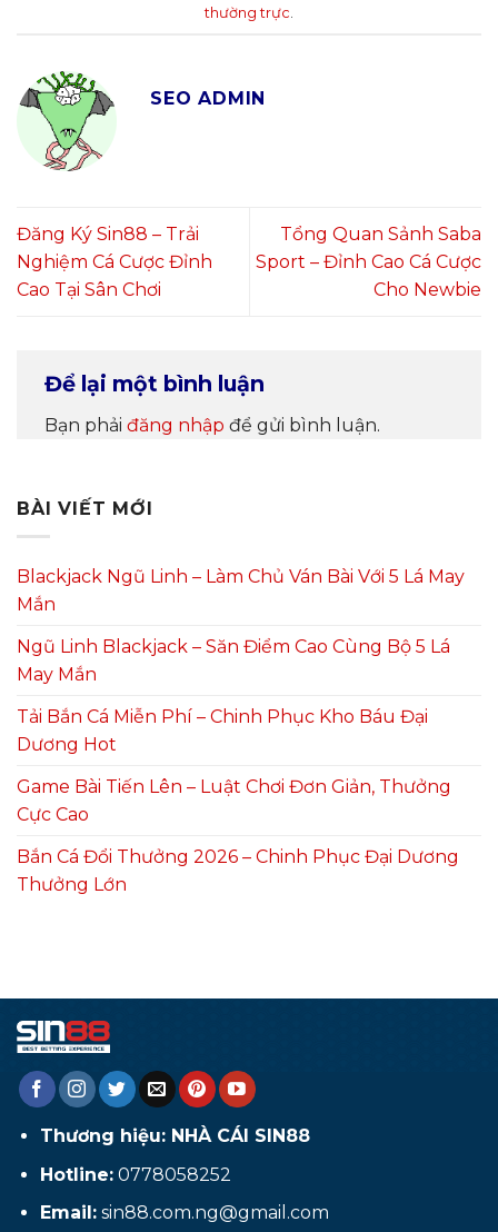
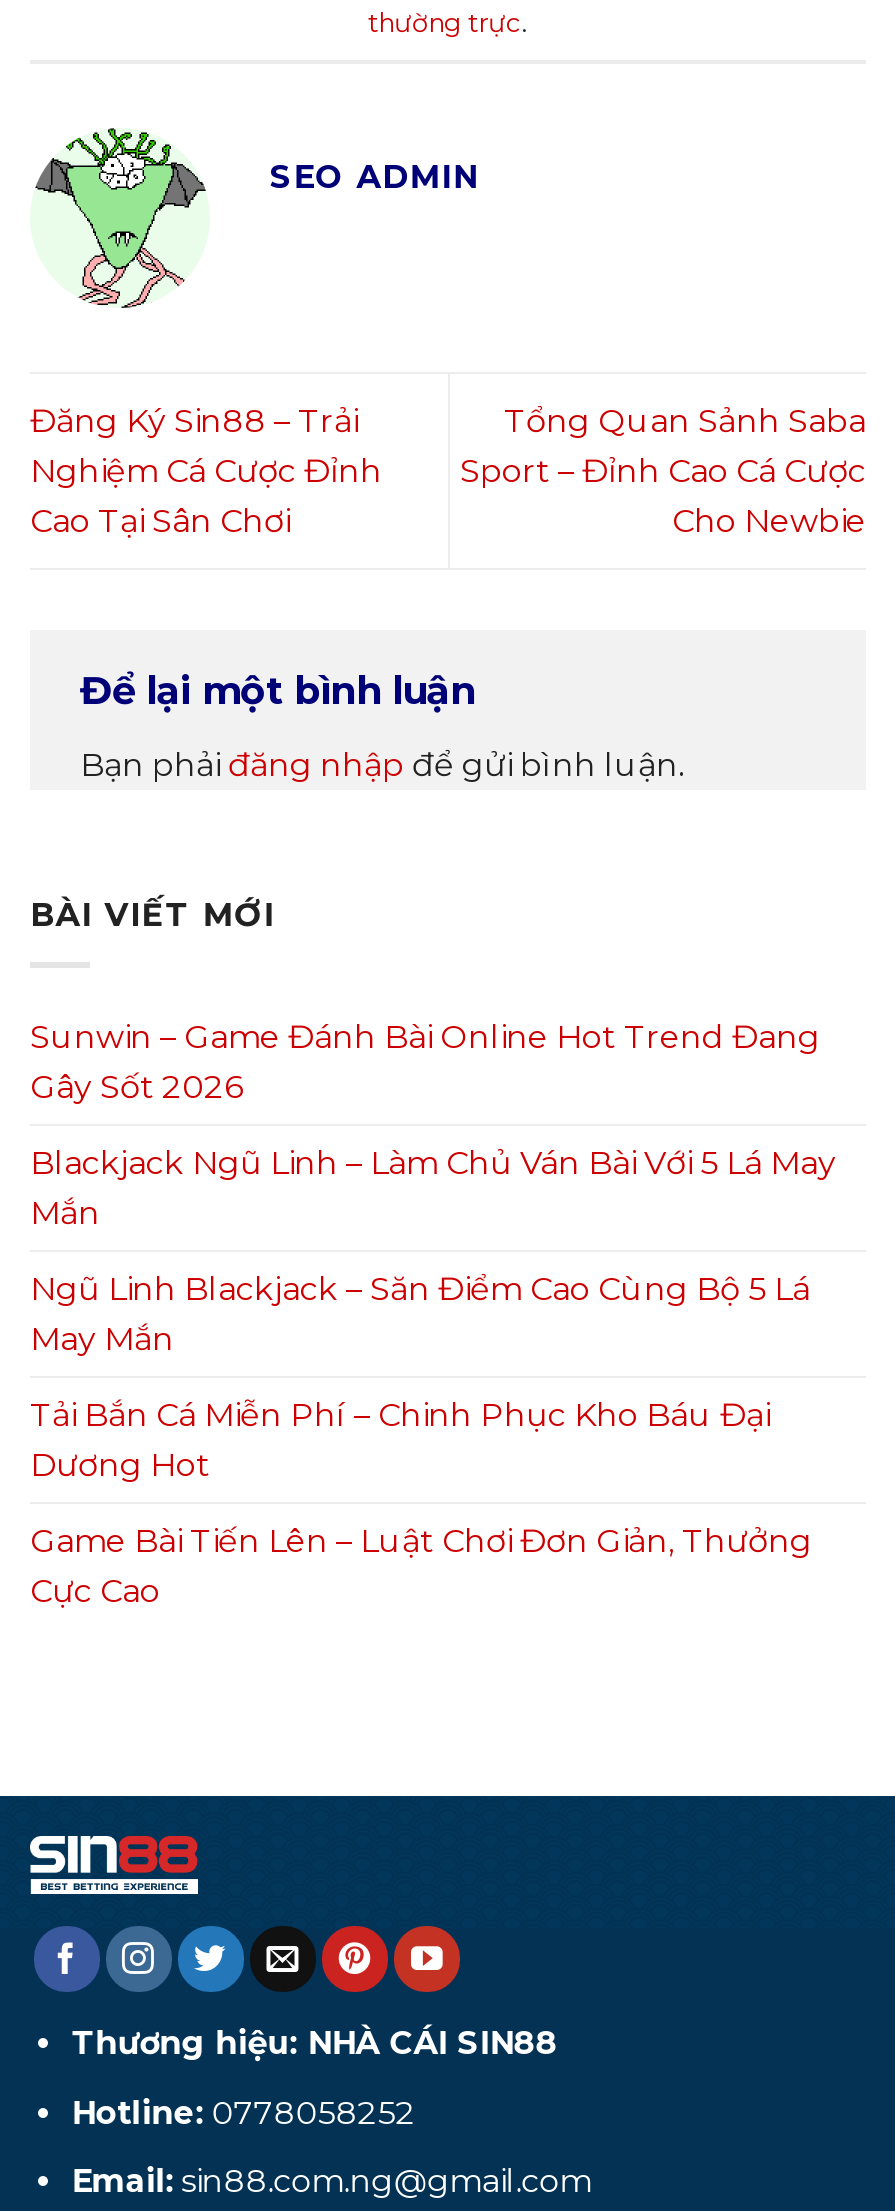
none -> [30,1018,820,1106] Sunwin – Game Đánh Bài Online Hot Trend Đang | Gây Sốt 2026
moved [17,566,465,825] -> [30,1144,836,1610]: Blackjack Ngũ Linh – Làm Chủ Ván Bài Với 5 Lá May | Mắn | Ngũ Linh Blackjack – Săn Điểm Cao Cùng Bộ 5 Lá | May Mắn | Tải Bắn Cá Miễn Phí – Chinh Phục Kho Báu Đại | Dương Hot | Game Bài Tiến Lên – Luật Chơi Đơn Giản, Thưởng | Cực Cao
[17,846,459,895] Bắn Cá Đổi Thưởng 2026 – Chinh Phục Đại Dương | Thưởng Lớn -> none

